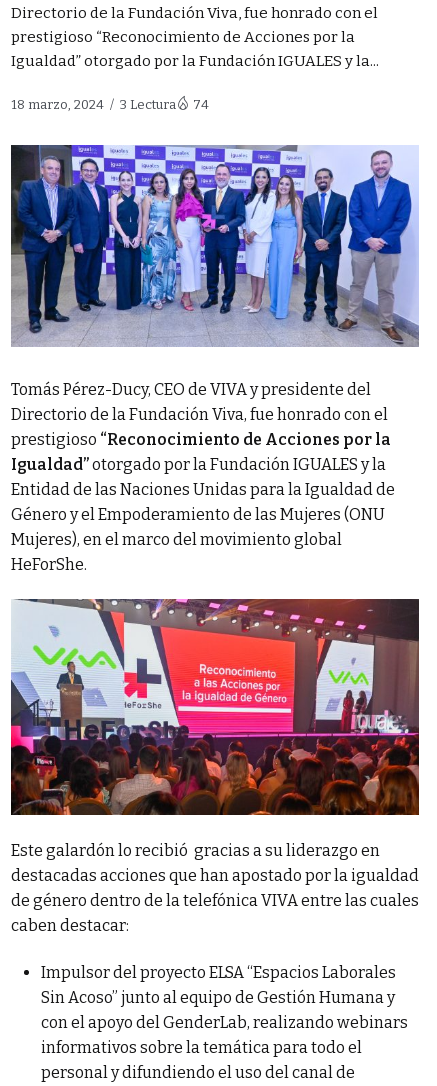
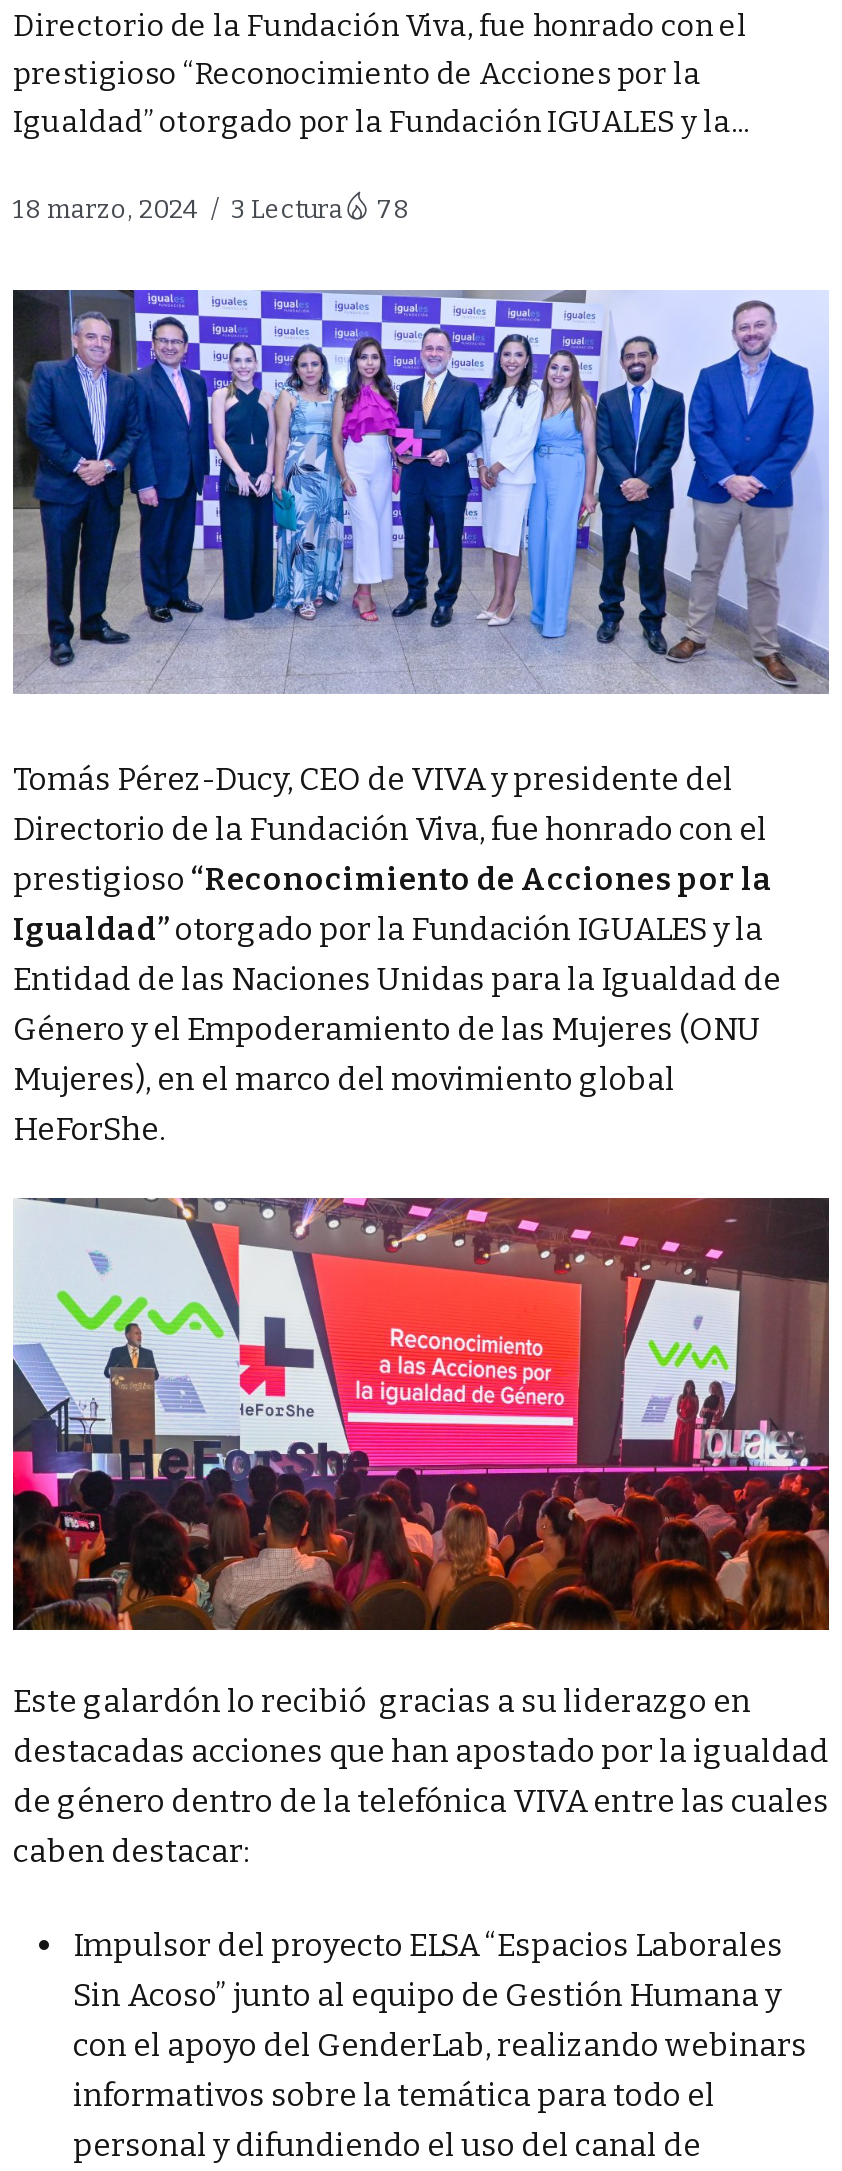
[11,97,209,112] 18 marzo, 2024 3 Lectura 74 -> [13,195,409,225] 18 marzo, 2024 3 Lectura 78

